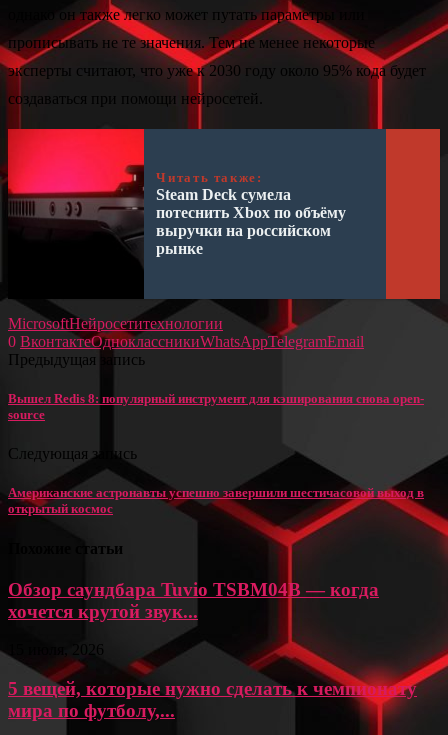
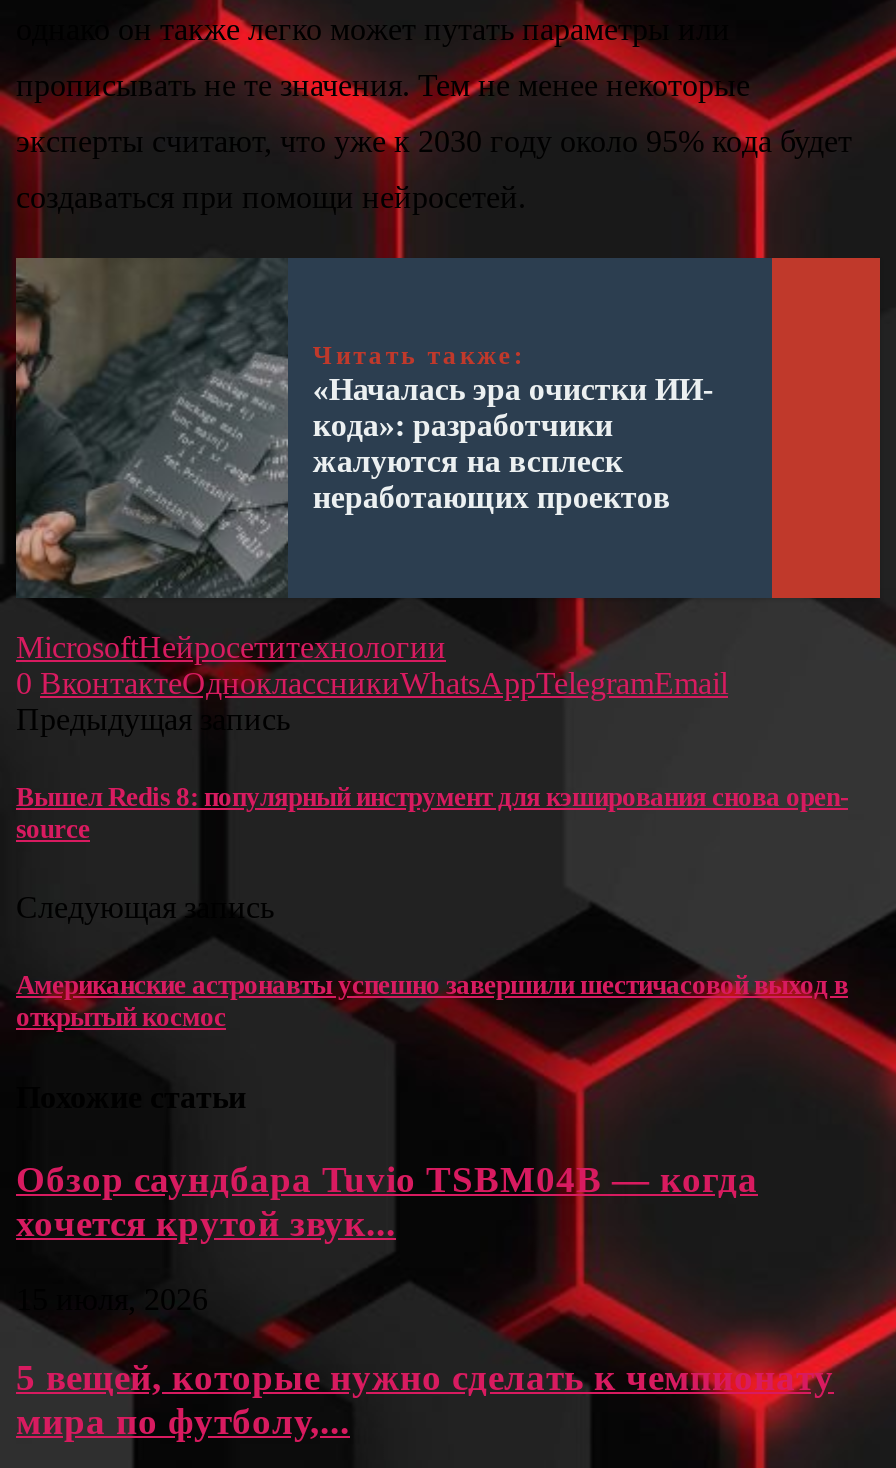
[7,128,346,299] [image] | Steam Deck сумела | потеснить Xbox по объёму | выручки на российском | рынке -> [14,256,713,598] [image] | «Началась эра очистки ИИ- | кода»: разработчики | жалуются на всплеск | неработающих проектов

